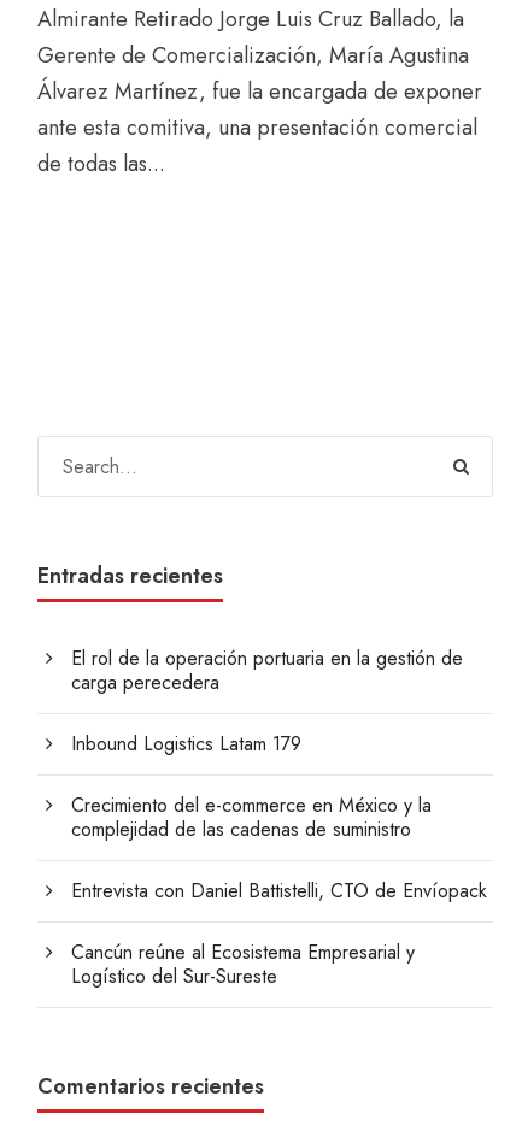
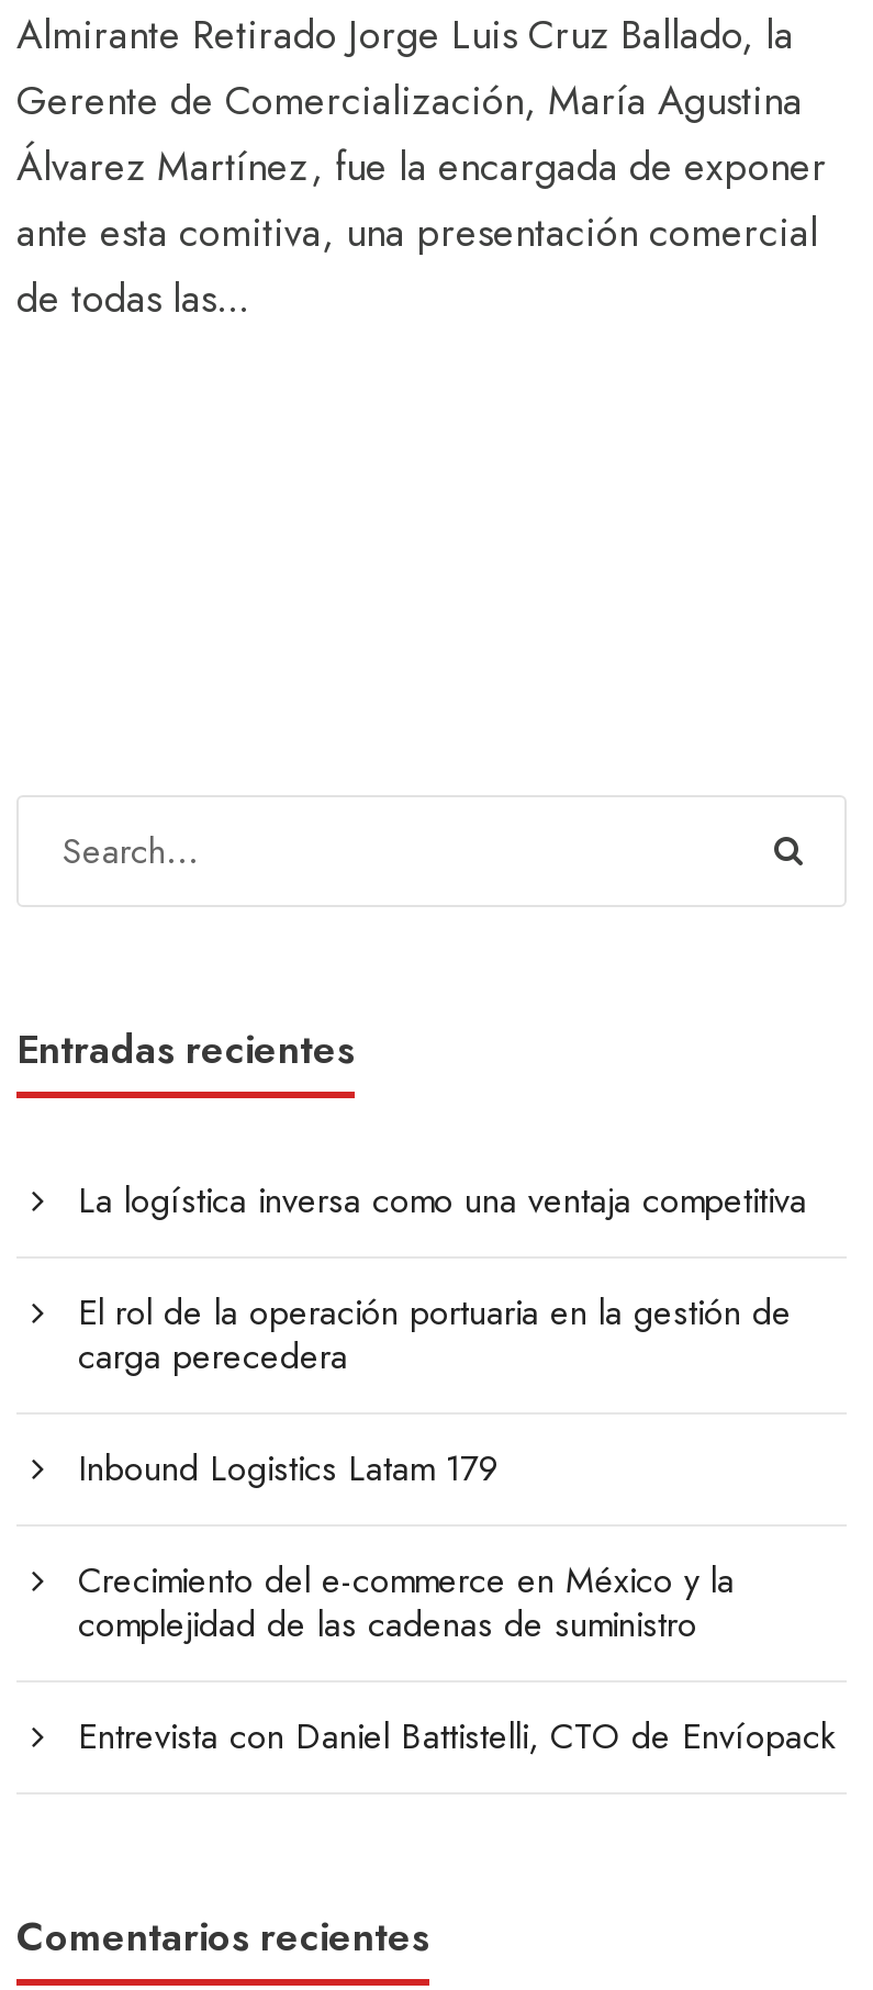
none -> [78,1175,807,1225] La logística inversa como una ventaja competitiva
moved [71,644,487,904] -> [78,1287,836,1761]: El rol de la operación portuaria en la gestión de | carga perecedera | Inbound Logistics Latam 179 | Crecimiento del e-commerce en México y la | complejidad de las cadenas de suministro | Entrevista con Daniel Battistelli, CTO de Envíopack
[71,938,415,990] Cancún reúne al Ecosistema Empresarial y | Logístico del Sur-Sureste -> none

